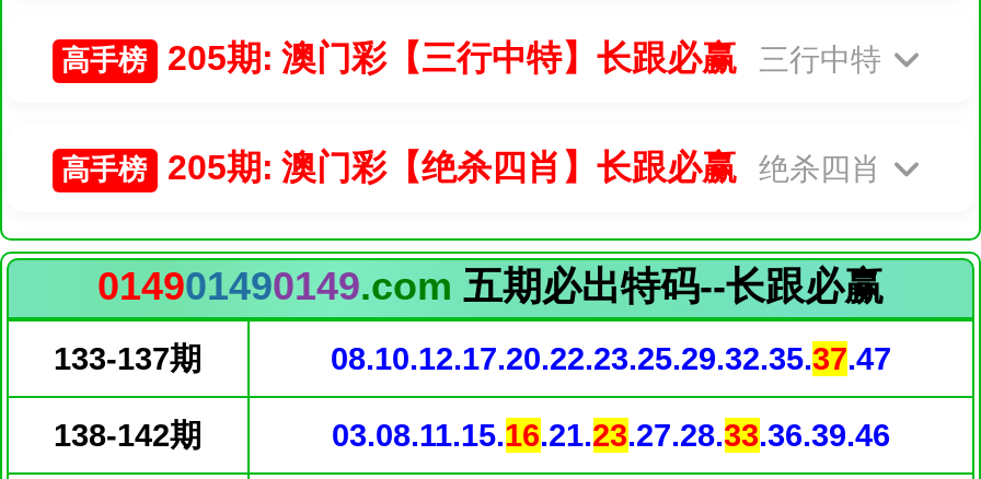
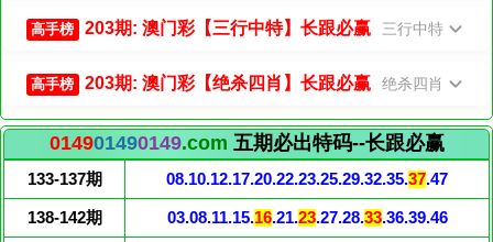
[168,38,737,75] 205期: 澳门彩【三行中特】长跟必赢 -> [84,19,370,38] 203期: 澳门彩【三行中特】长跟必赢
[168,147,737,184] 205期: 澳门彩【绝杀四肖】长跟必赢 -> [84,74,370,93] 203期: 澳门彩【绝杀四肖】长跟必赢

